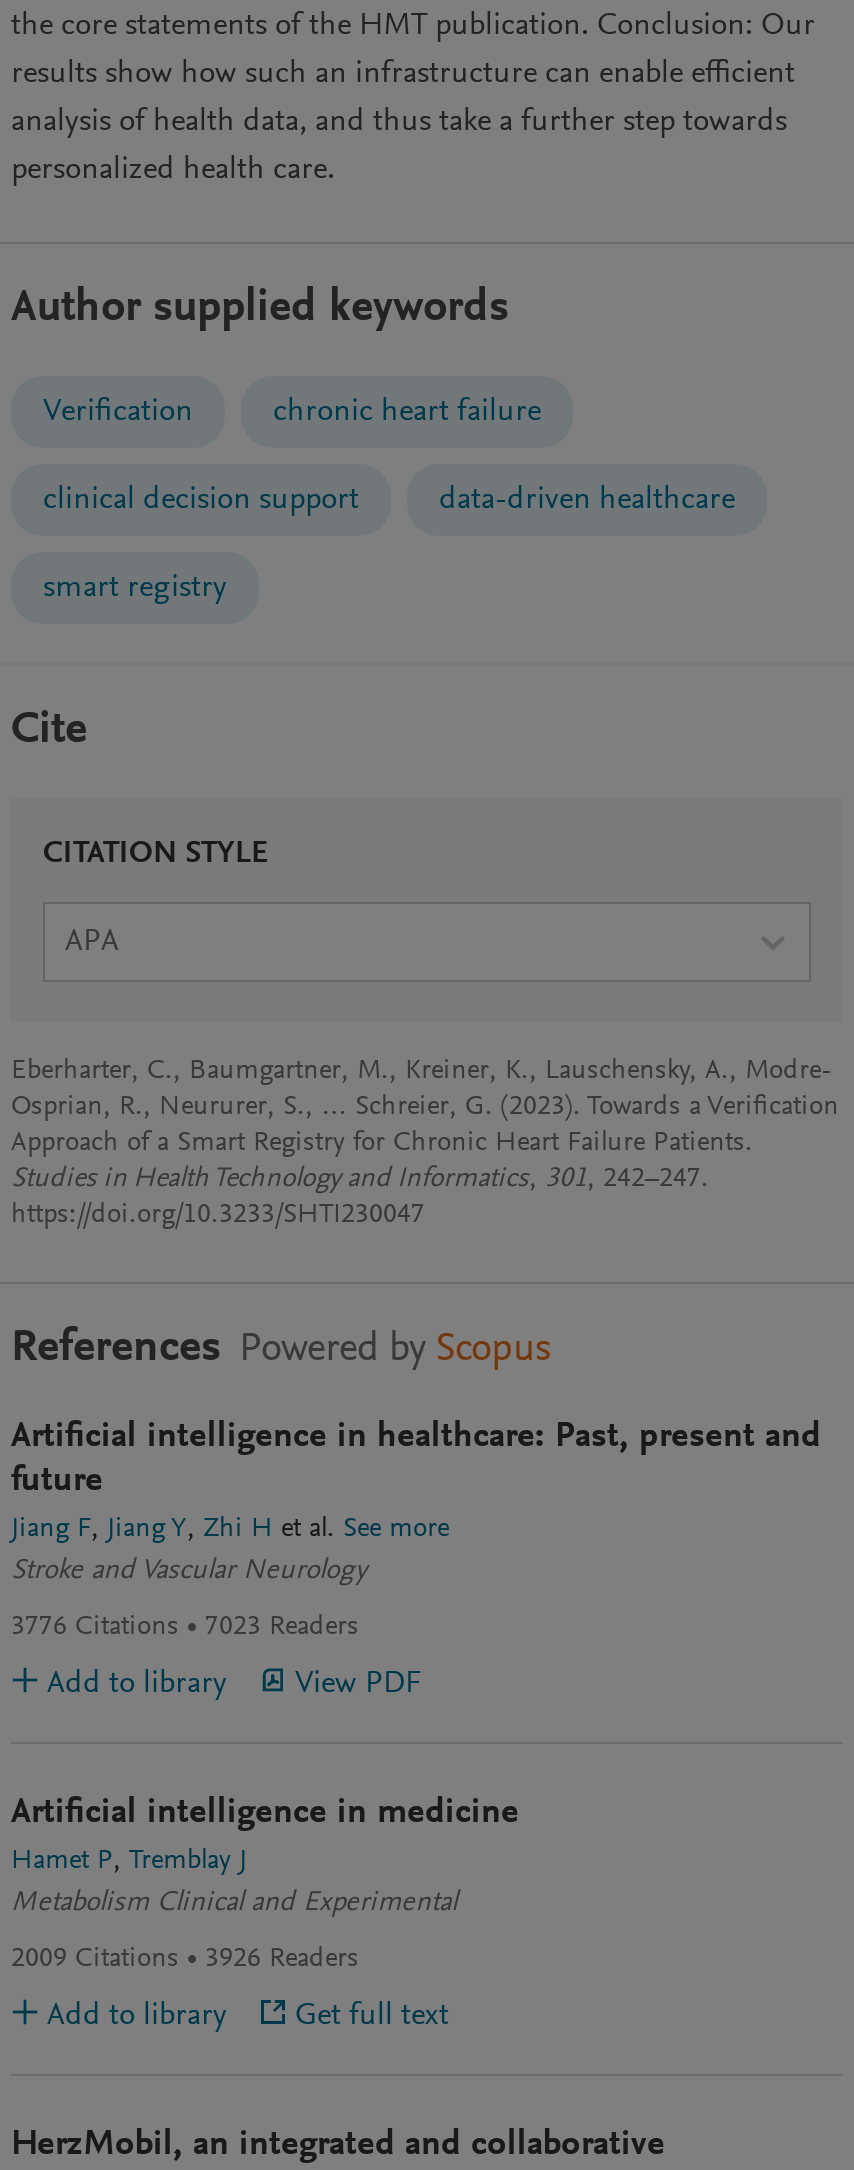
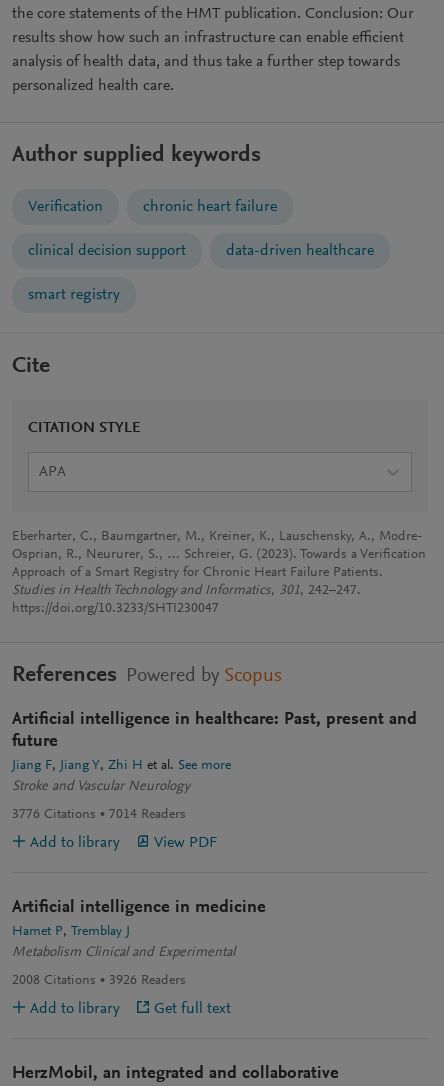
[11,1614,359,1642] 3776 Citations 7023 Readers -> [12,808,186,822] 3776 Citations 7014 Readers
[11,1946,359,1974] 2009 Citations 3926 Readers -> [12,974,186,988] 2008 Citations 3926 Readers

